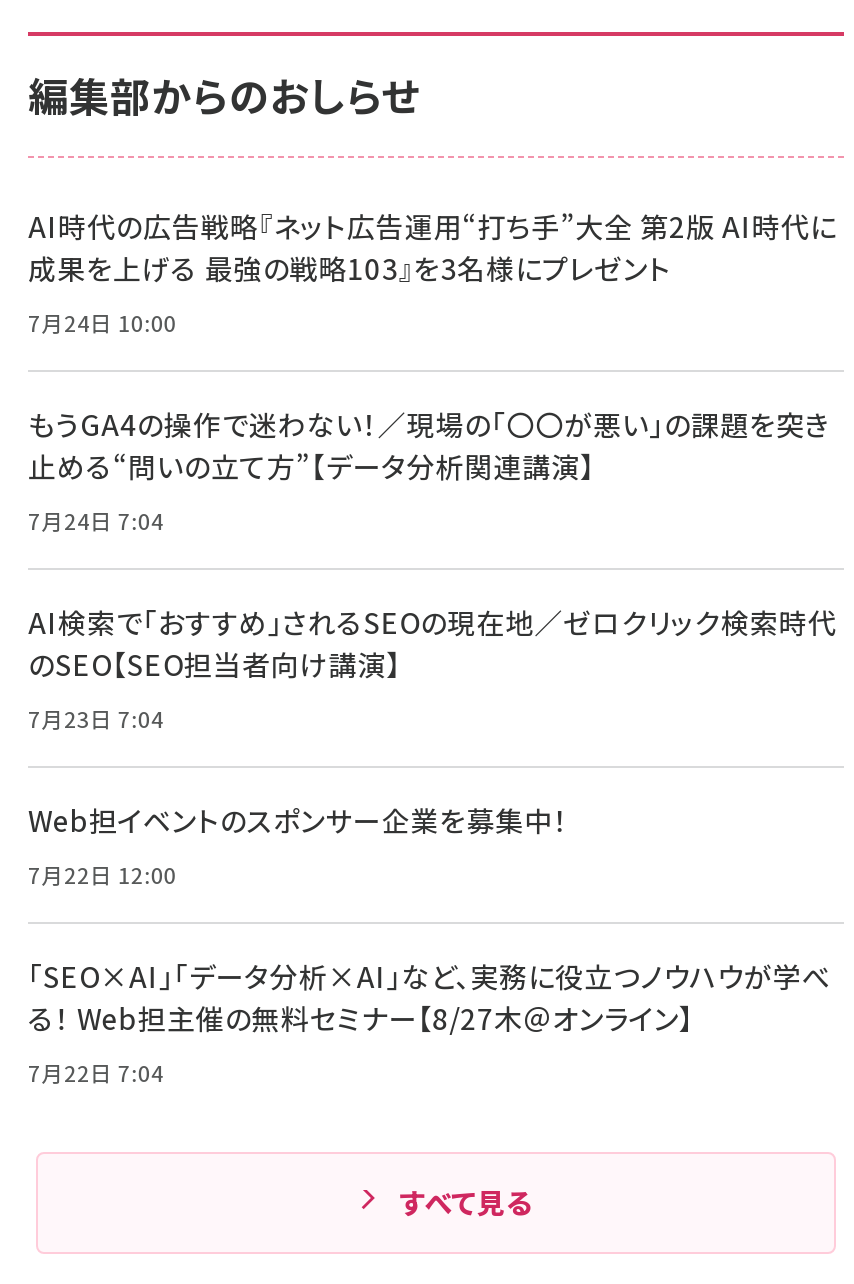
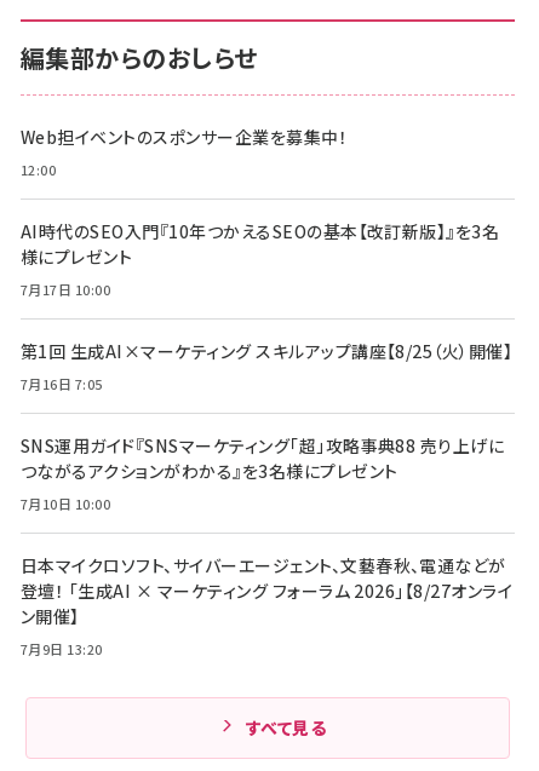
[28,206,837,734] AI時代の広告戦略『ネット広告運用“打ち手”大全 第2版 AI時代に | 成果を上げる 最強の戦略103』を3名様にプレゼント | 7月24日 10:00 | もうGA4の操作で迷わない！／現場の「〇〇が悪い」の課題を突き | 止める“問いの立て方”【データ分析関連講演】 | 7月24日 7:04 | AI検索で「おすすめ」されるSEOの現在地／ゼロクリック検索時代 | のSEO【SEO担当者向け講演】 | 7月23日 7:04 -> none
moved [28,800,568,840] -> [21,125,348,149]: Web担イベントのスポンサー企業を募集中！
[28,858,831,1088] 7月22日 12:00 | 「SEO×AI」「データ分析×AI」など、実務に役立つノウハウが学べ | る！ Web担主催の無料セミナー【8/27木＠オンライン】 | 7月22日 7:04 -> [21,160,513,659] 12:00 | AI時代のSEO入門『10年つかえるSEOの基本【改訂新版】』を3名 | 様にプレゼント | 7月17日 10:00 | 第1回 生成AI×マーケティング スキルアップ講座【8/25（火）開催】 | 7月16日 7:05 | SNS運用ガイド『SNSマーケティング「超」攻略事典88 売り上げに | つながるアクションがわかる』を3名様にプレゼント | 7月10日 10:00 | 日本マイクロソフト、サイバーエージェント、文藝春秋、電通などが | 登壇！ 「生成AI × マーケティング フォーラム 2026」【8/27オンライ | ン開催】 | 7月9日 13:20

